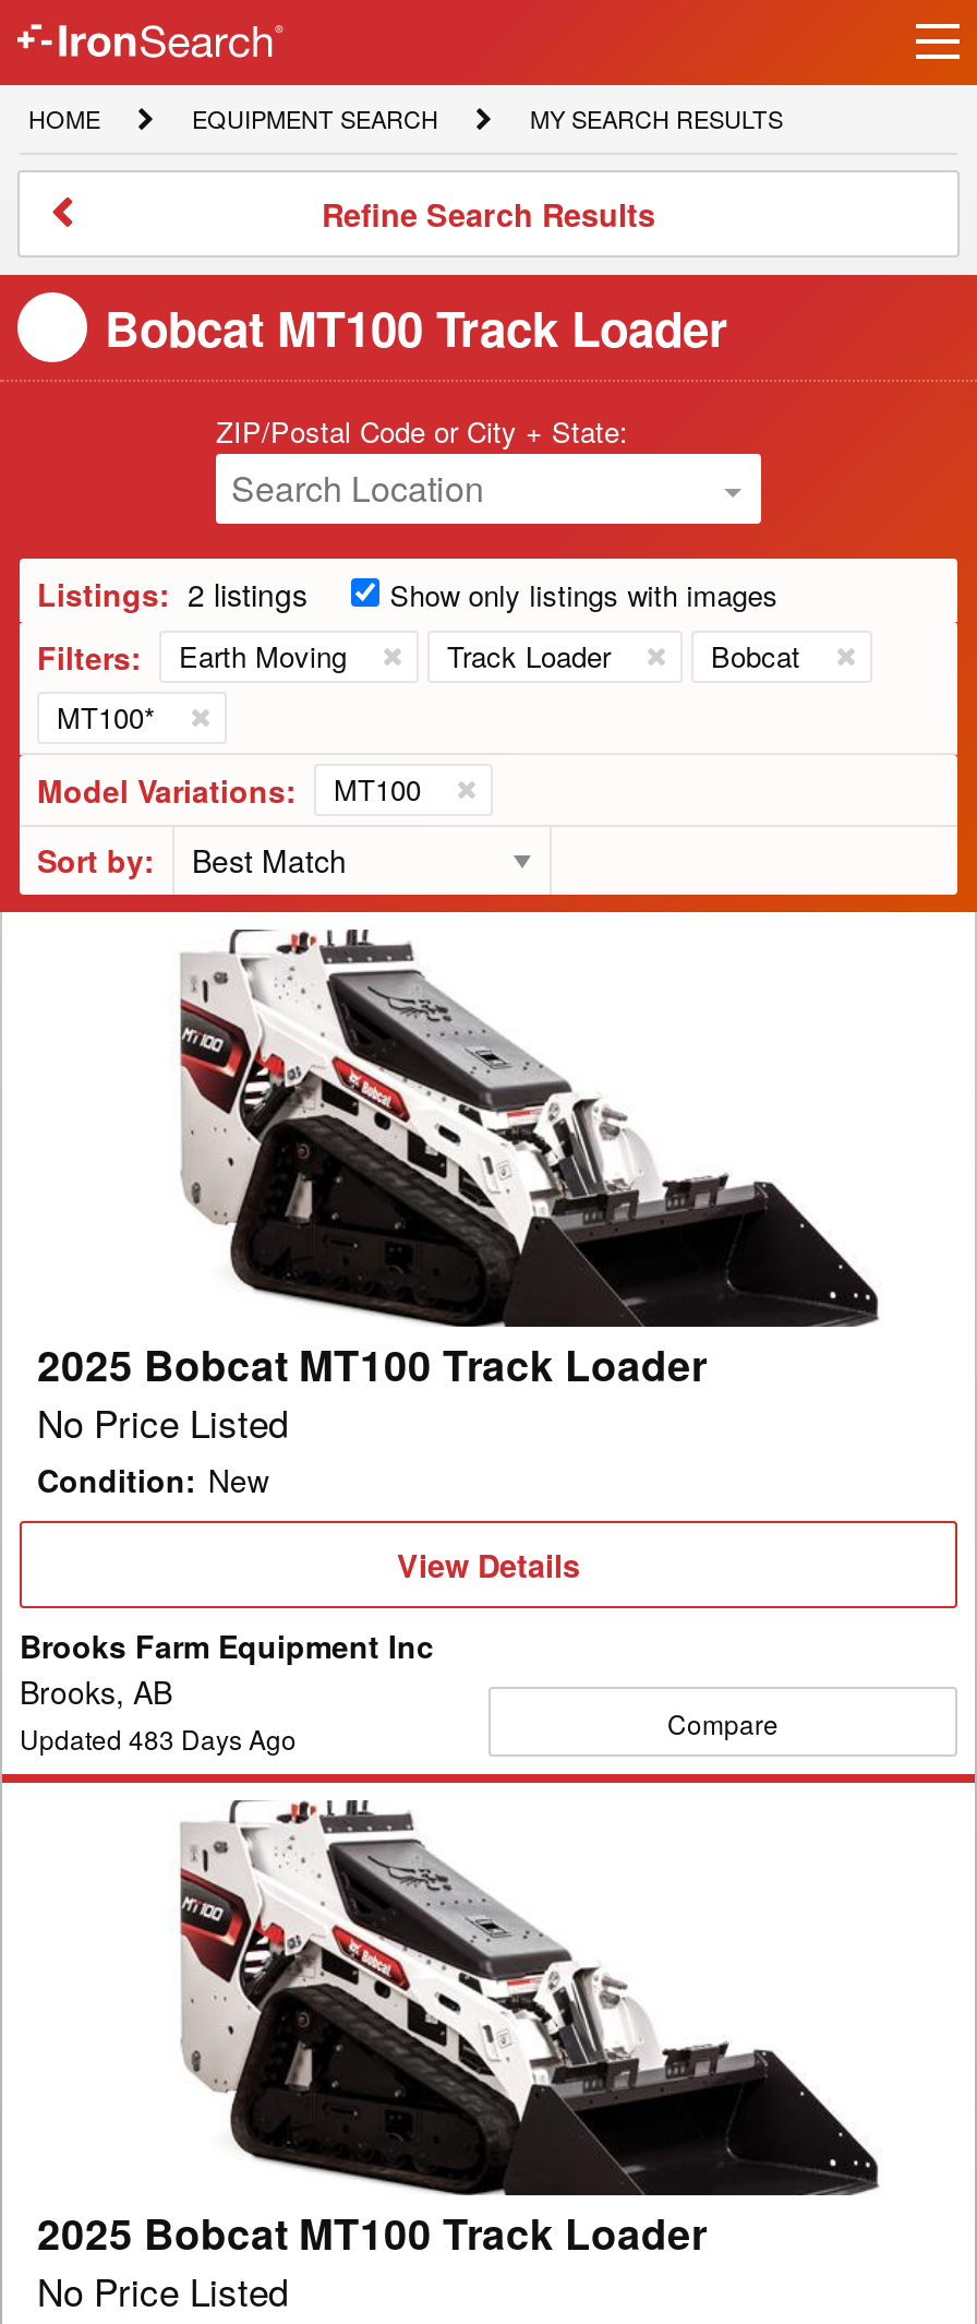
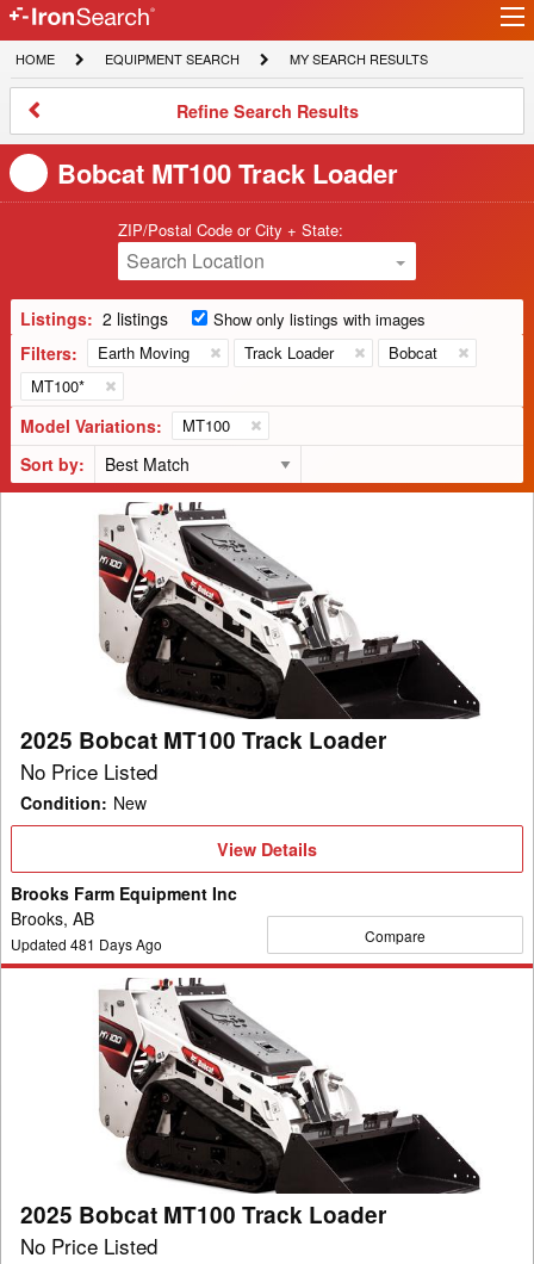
[20,1720,297,1758] Updated 483 Days Ago -> [11,934,162,954] Updated 481 Days Ago

